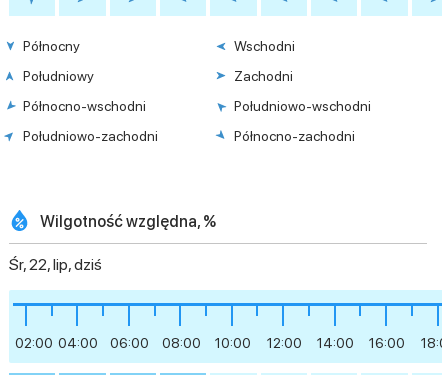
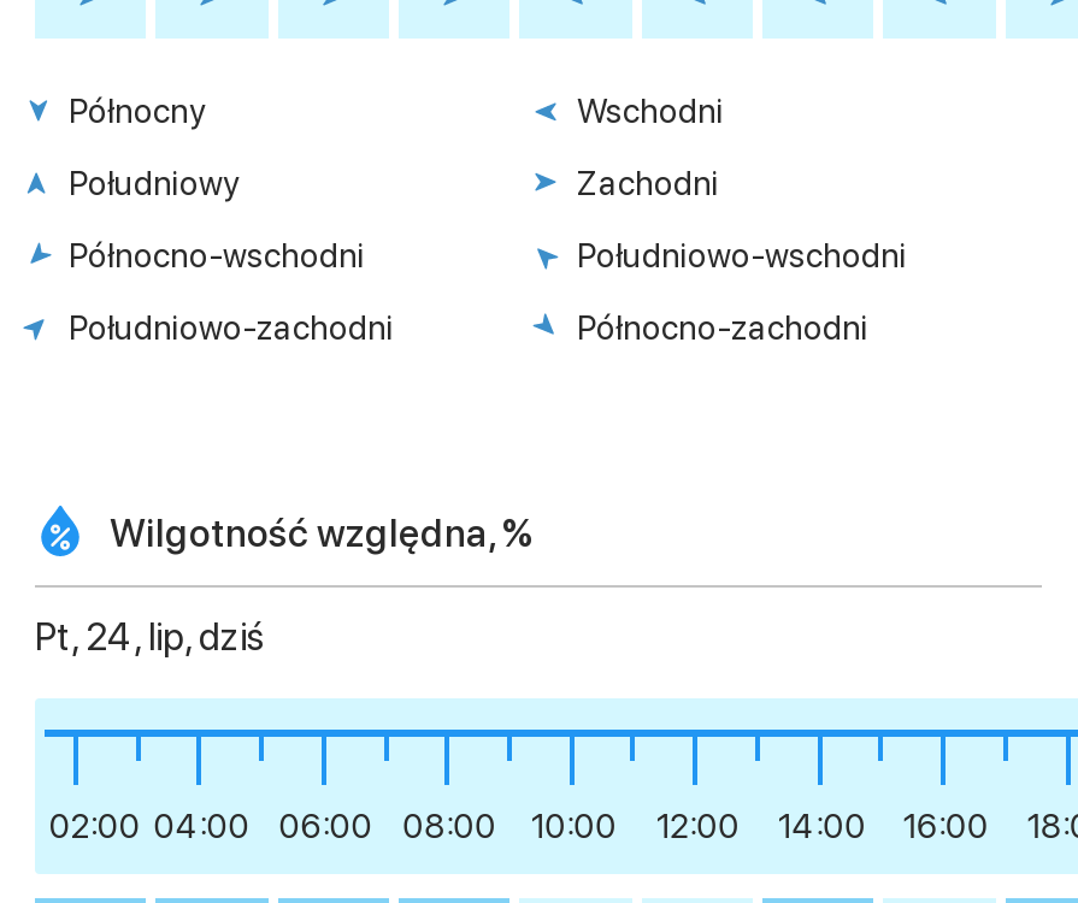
[9,255,102,274] Śr, 22, lip, dziś -> [35,614,266,660] Pt, 24, lip, dziś

